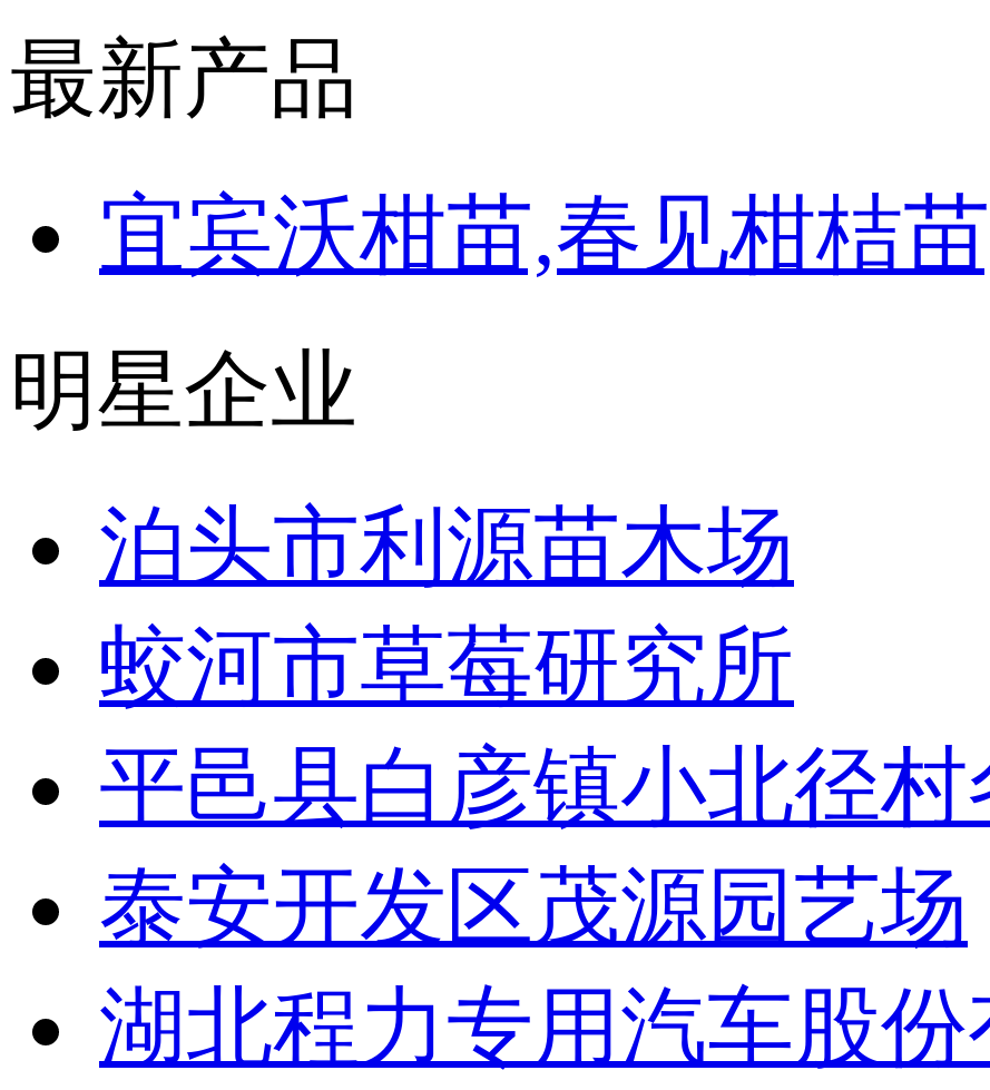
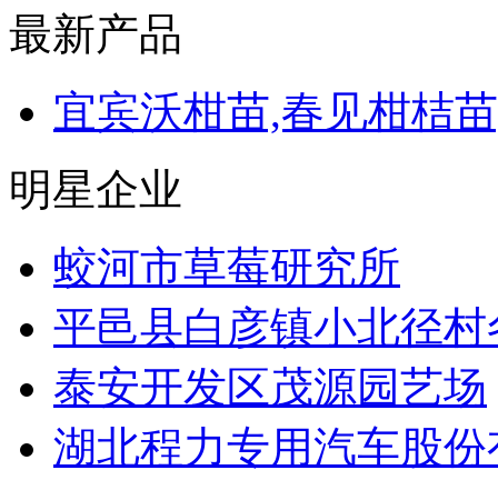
[99,497,794,593] 泊头市利源苗木场 -> none

